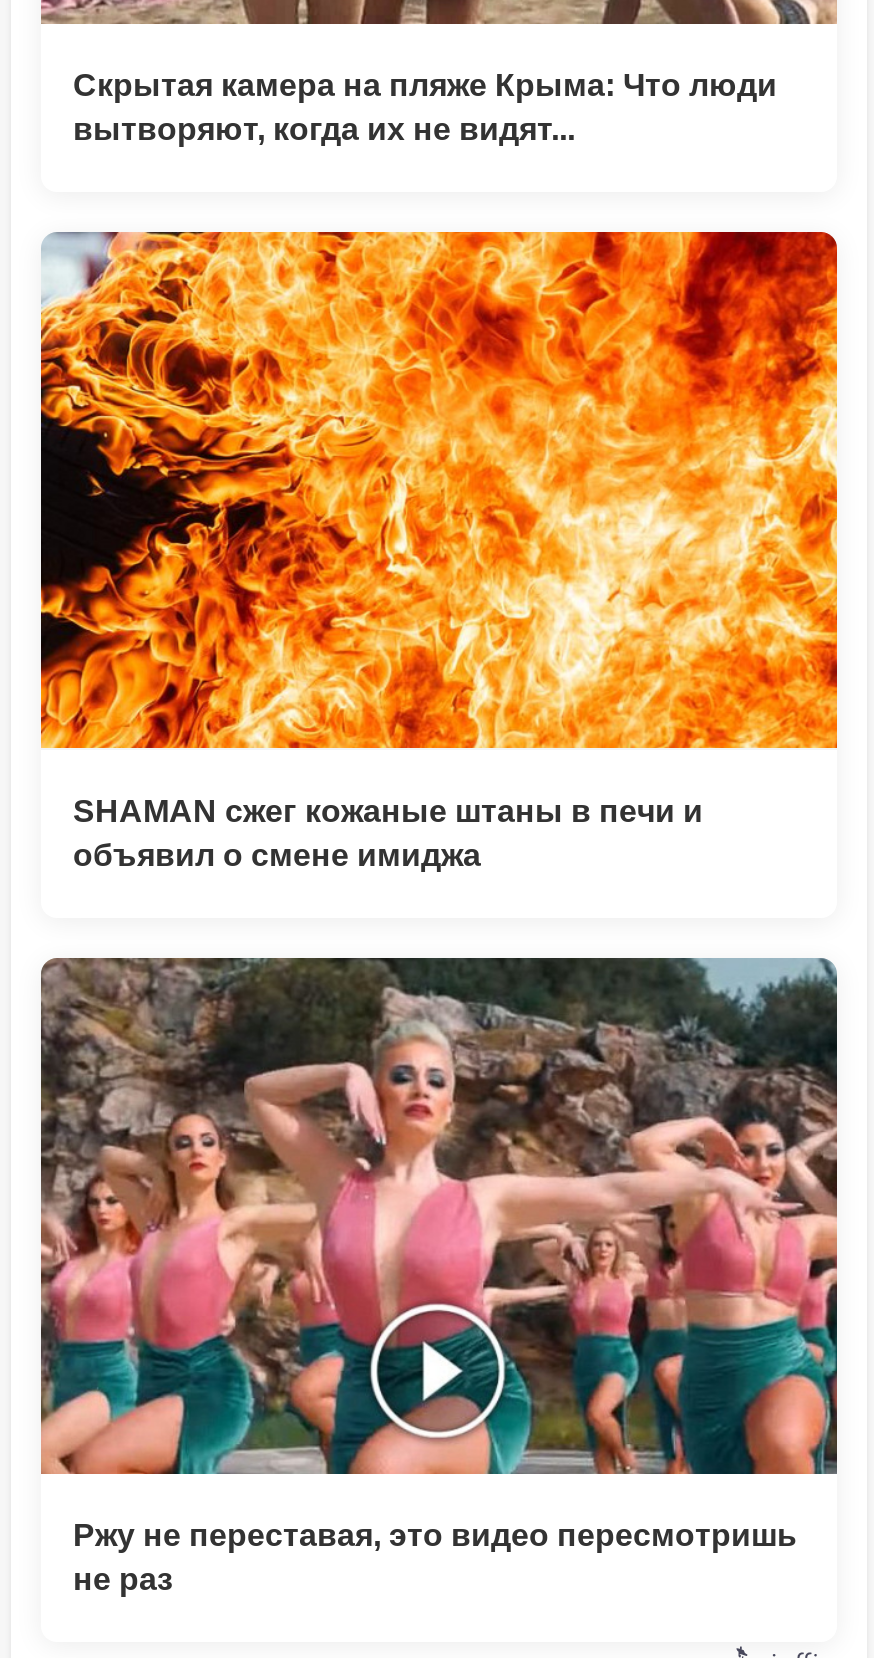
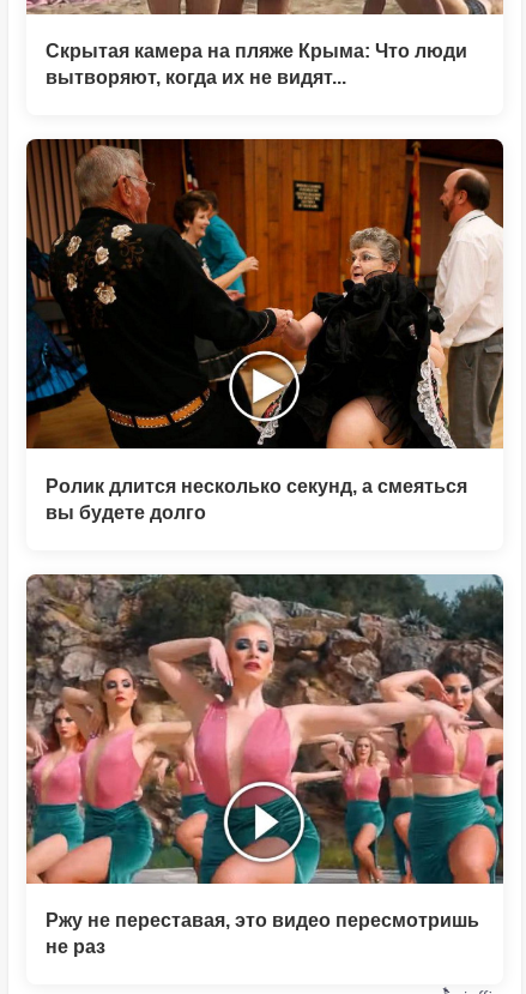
[39,230,839,871] [image] | SHAMAN сжег кожаные штаны в печи и | объявил о смене имиджа -> [25,138,504,522] [image] | Ролик длится несколько секунд, а смеяться | вы будете долго

